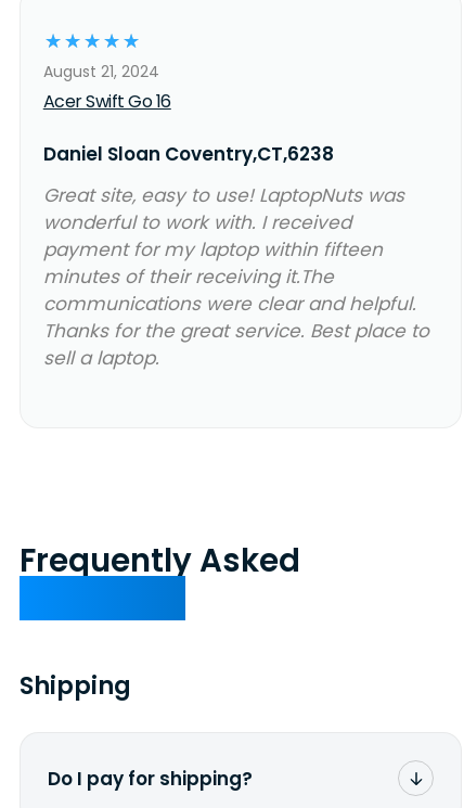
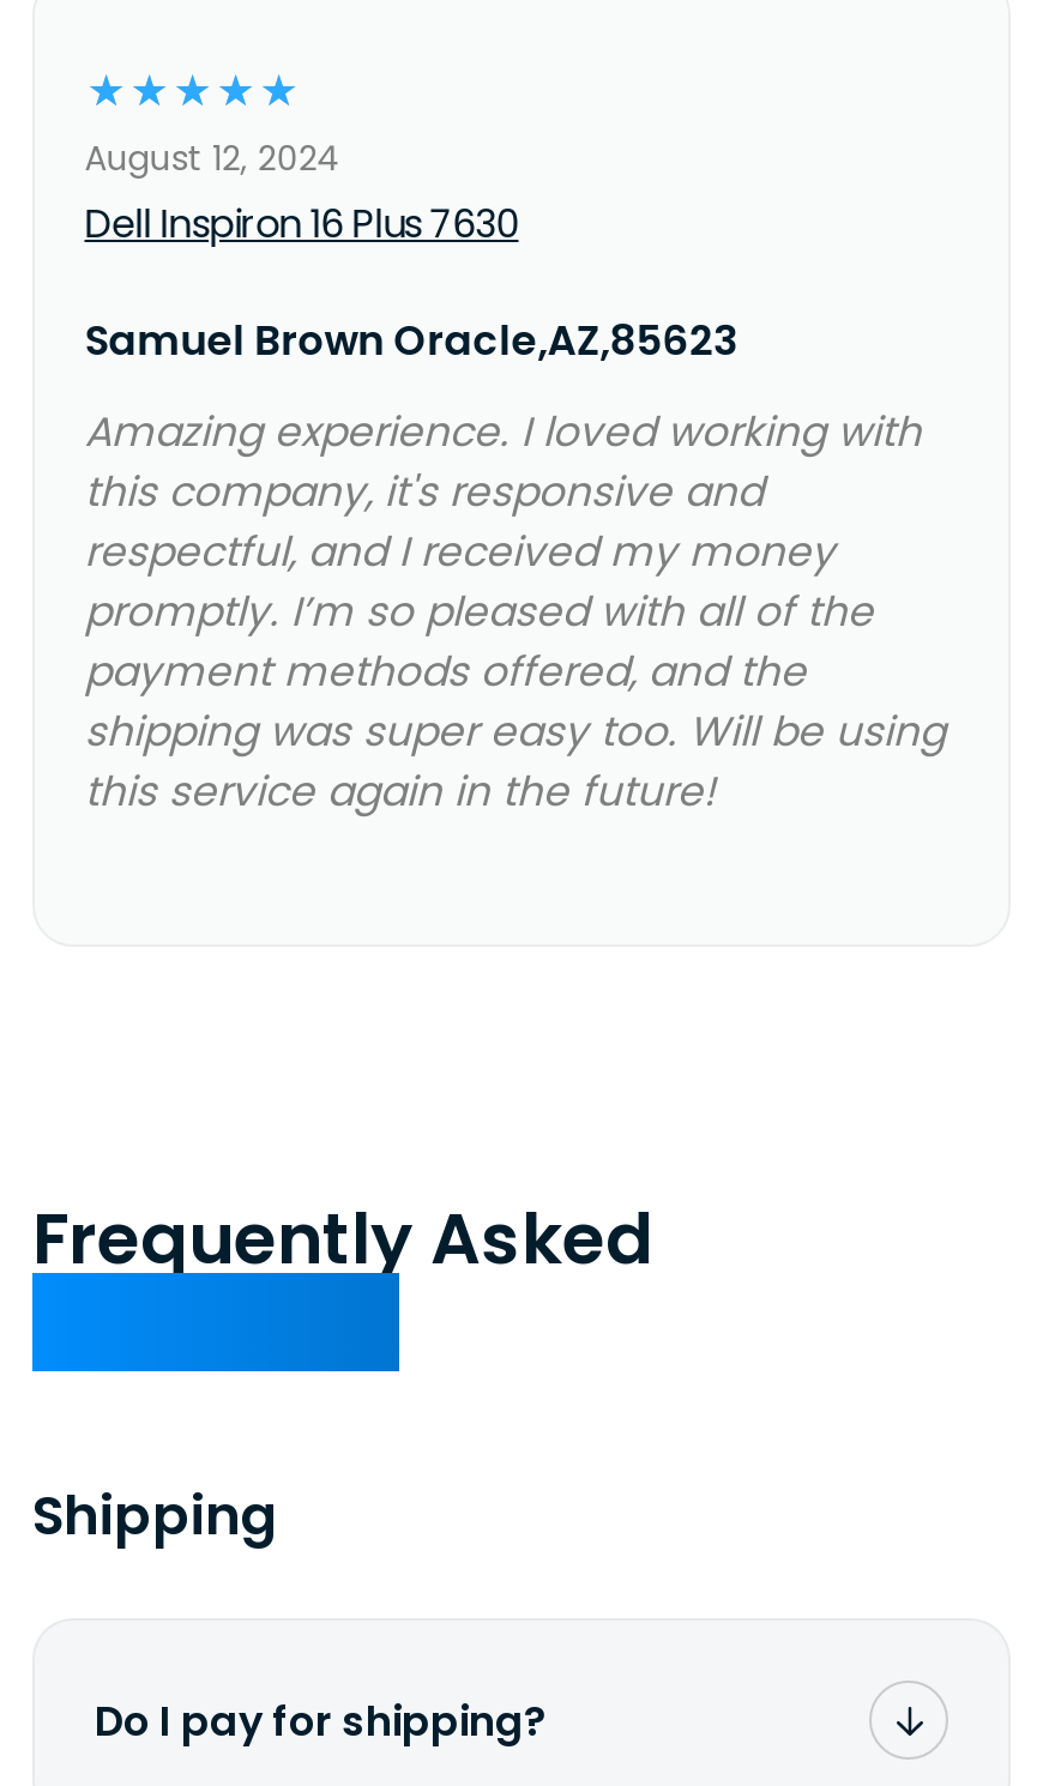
[43,61,159,83] August 21, 2024 -> [85,135,341,183] August 12, 2024
[43,89,171,114] Acer Swift Go 16 -> [85,197,519,252] Dell Inspiron 16 Plus 7630
[43,141,334,167] Daniel Sloan Coventry,CT,6238 -> [85,312,739,370] Samuel Brown Oracle,AZ,85623
[43,183,429,371] Great site, easy to use! LaptopNuts was | wonderful to work with. I received | payment for my laptop within fifteen | minutes of their receiving it.The | communications were clear and helpful. | Thanks for the great service. Best place to | sell a laptop. -> [85,403,945,821] Amazing experience. I loved working with | this company, it's responsive and | respectful, and I received my money | promptly. I’m so pleased with all of the | payment methods offered, and the | shipping was super easy too. Will be using | this service again in the future!

